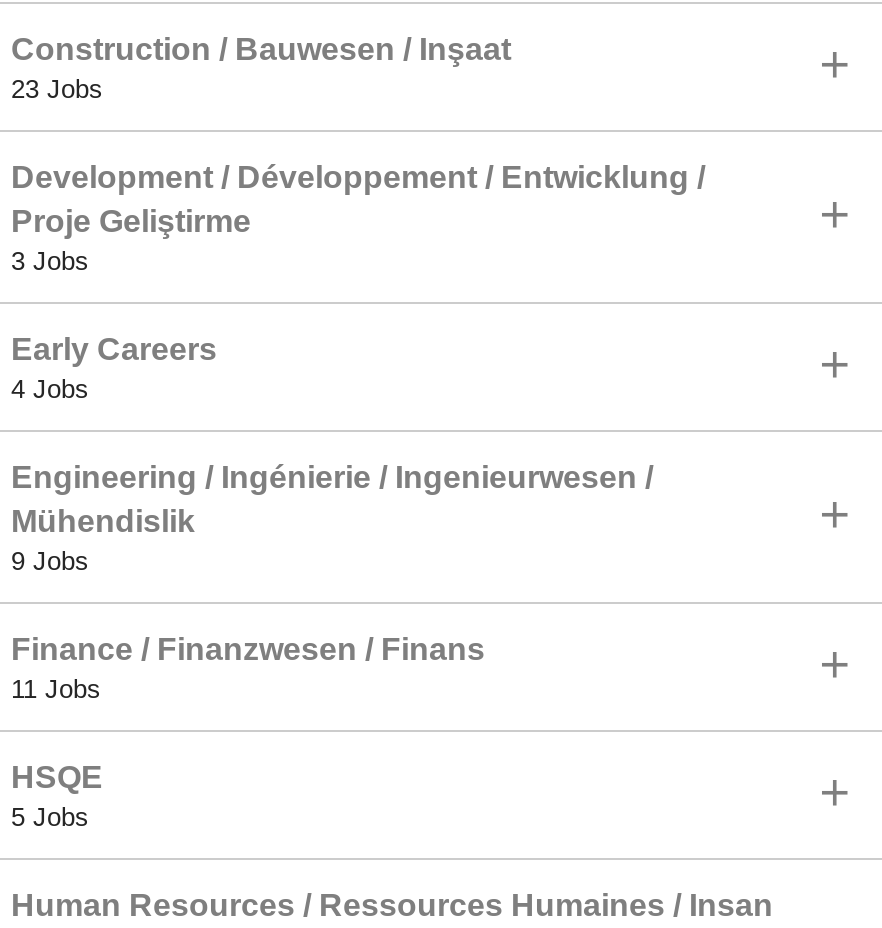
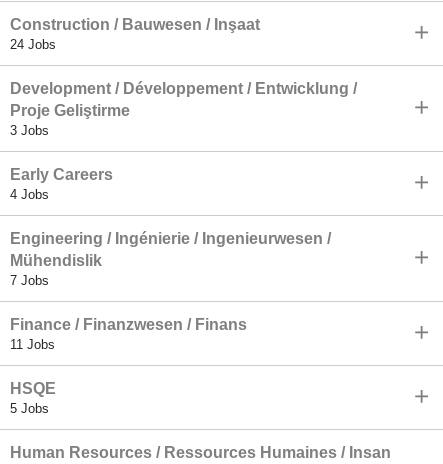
[11,73,103,103] 23 Jobs -> [10,36,56,51] 24 Jobs
[11,545,89,575] 9 Jobs -> [10,272,49,287] 7 Jobs

